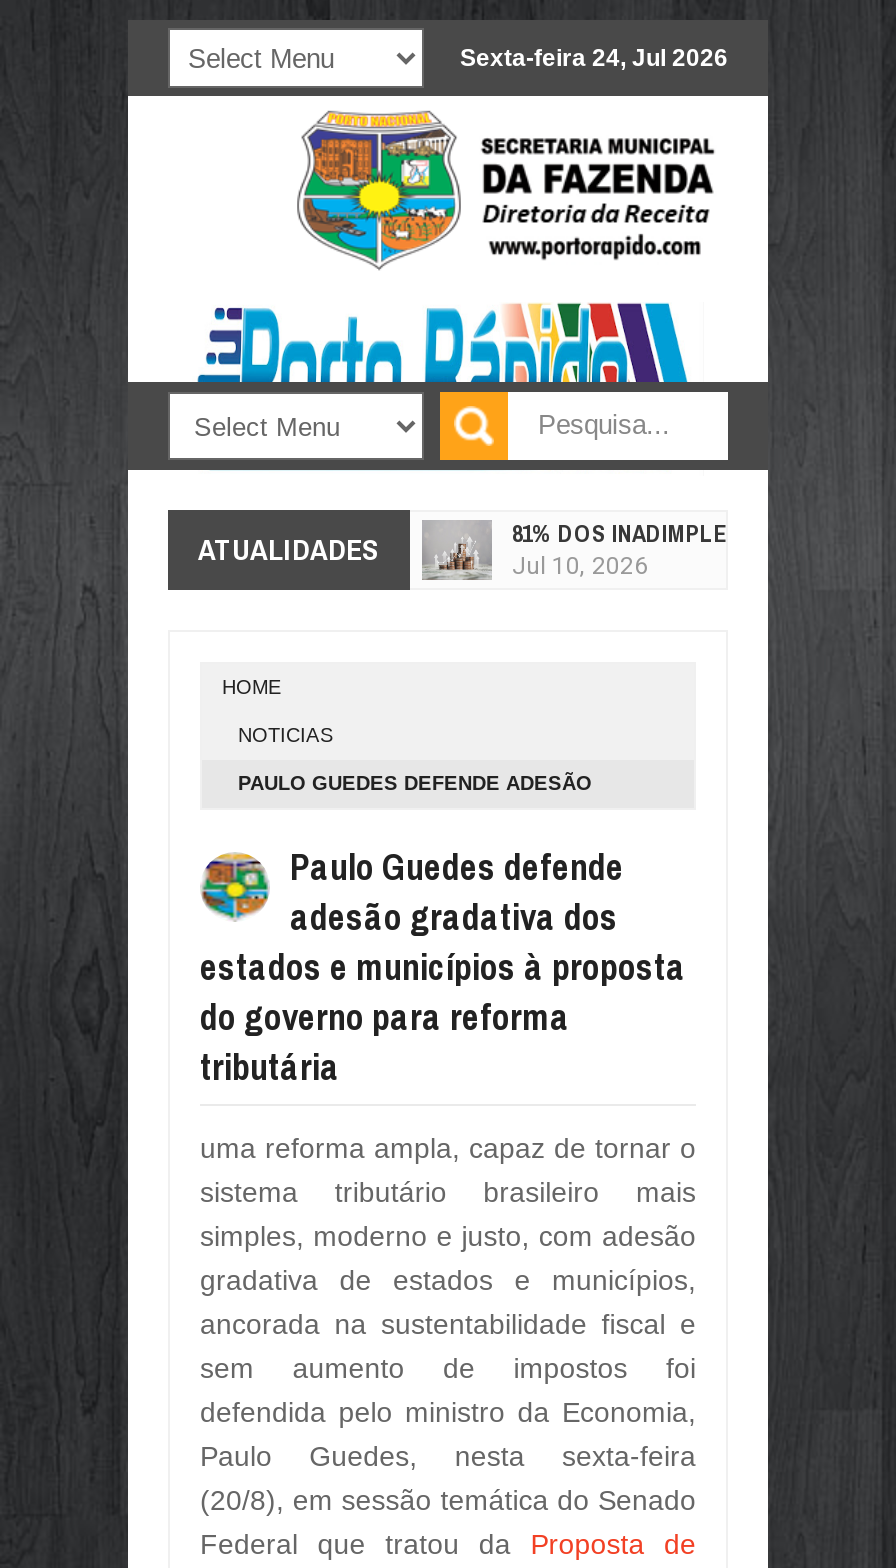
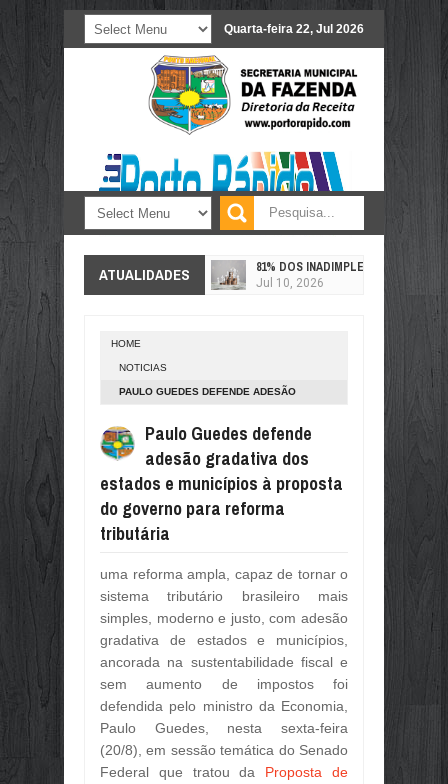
[460,44,728,72] Sexta-feira 24, Jul 2026 -> [224,22,364,36] Quarta-feira 22, Jul 2026

